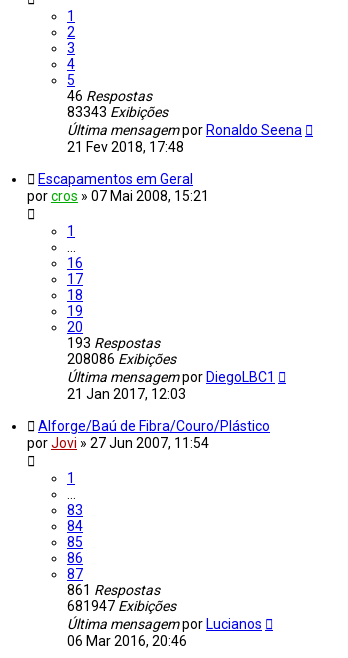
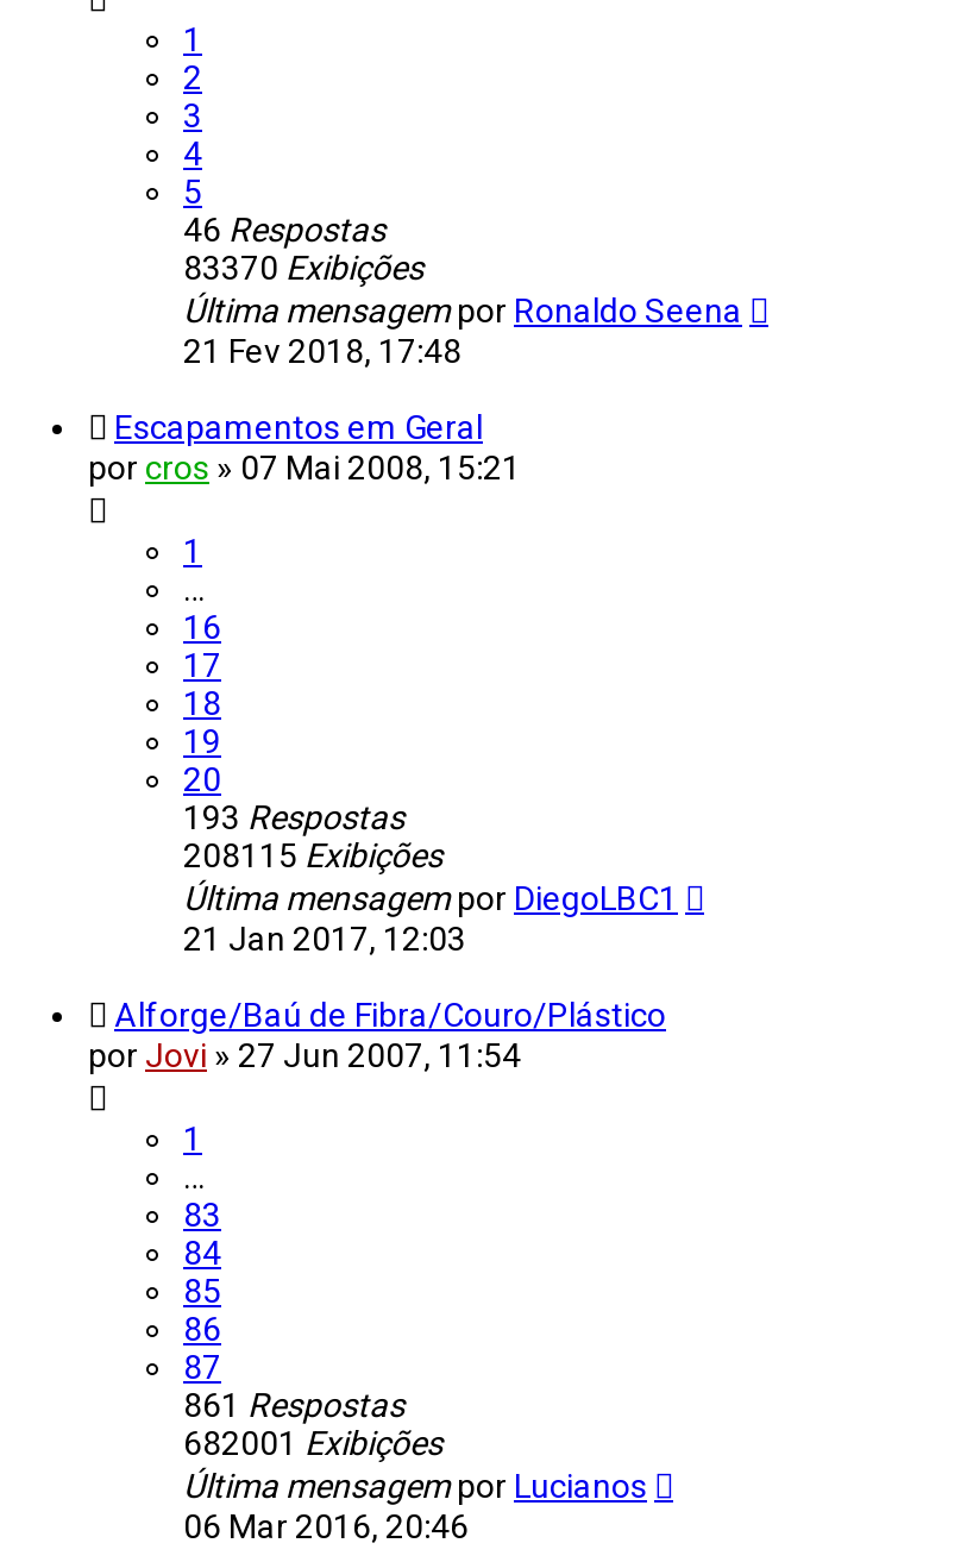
[67,104,168,120] 83343 Exibições -> [183,250,423,288] 83370 Exibições
[67,351,176,367] 208086 Exibições -> [183,838,442,876] 208115 Exibições
[67,598,176,614] 681947 Exibições -> [183,1425,442,1463] 682001 Exibições

